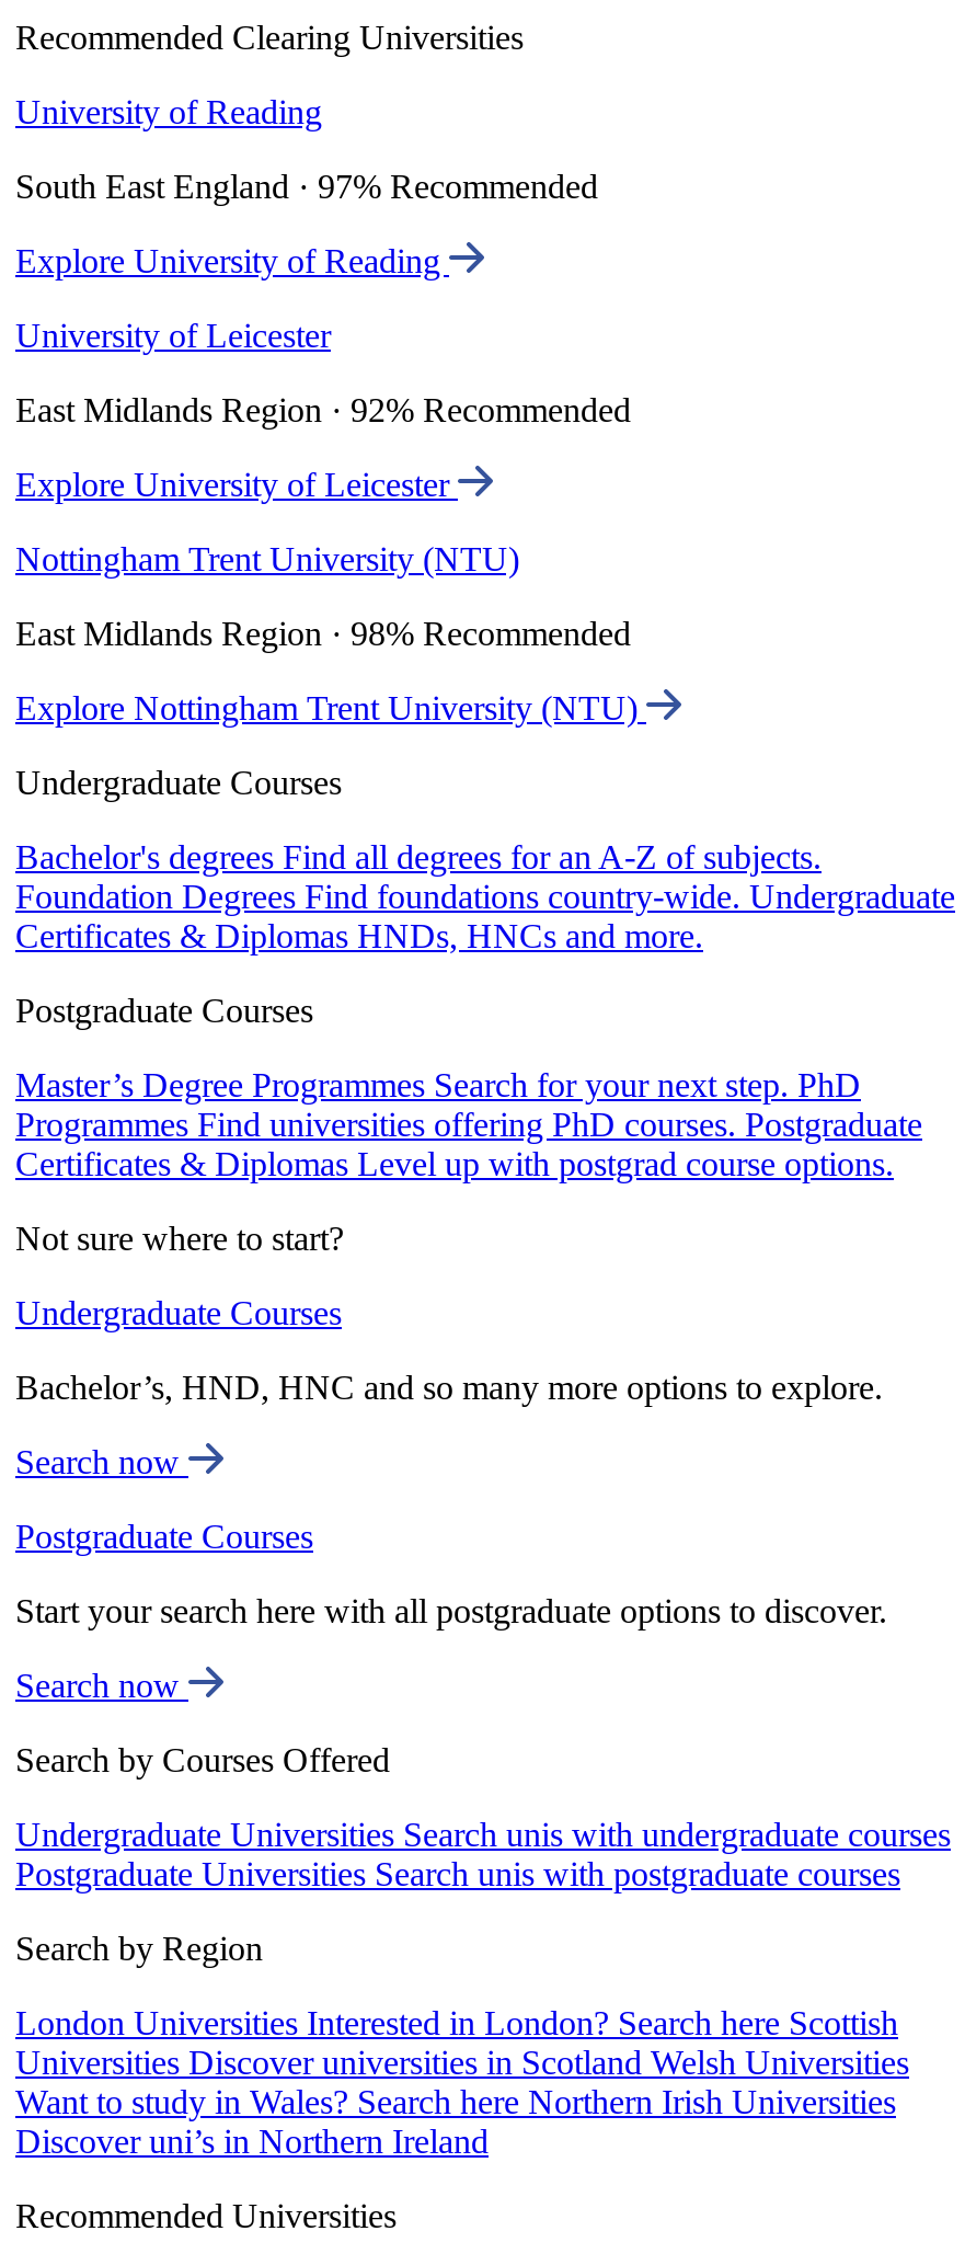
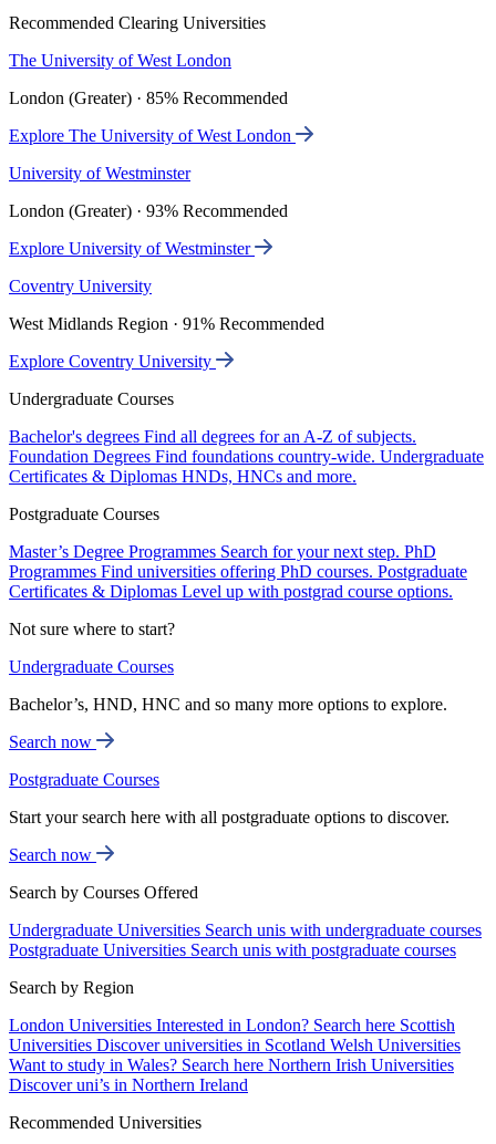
[15,93,322,131] University of Reading -> [9,51,231,70] The University of West London
[15,168,598,205] South East England · 97% Recommended -> [9,89,288,107] London (Greater) · 85% Recommended
[15,242,449,280] Explore University of Reading -> [9,126,296,145] Explore The University of West London
[15,317,331,354] University of Leicester -> [9,164,190,183] University of Westminster
[15,391,631,429] East Midlands Region · 92% Recommended -> [9,201,288,220] London (Greater) · 93% Recommended
[15,466,458,503] Explore University of Leicester -> [9,239,255,258] Explore University of Westminster
[15,540,519,578] Nottingham Trent University (NTU) -> [9,277,152,296] Coventry University
[15,615,631,652] East Midlands Region · 98% Recommended -> [9,314,324,333] West Midlands Region · 91% Recommended
[15,689,646,727] Explore Nottingham Trent University (NTU) -> [9,352,216,371] Explore Coventry University

